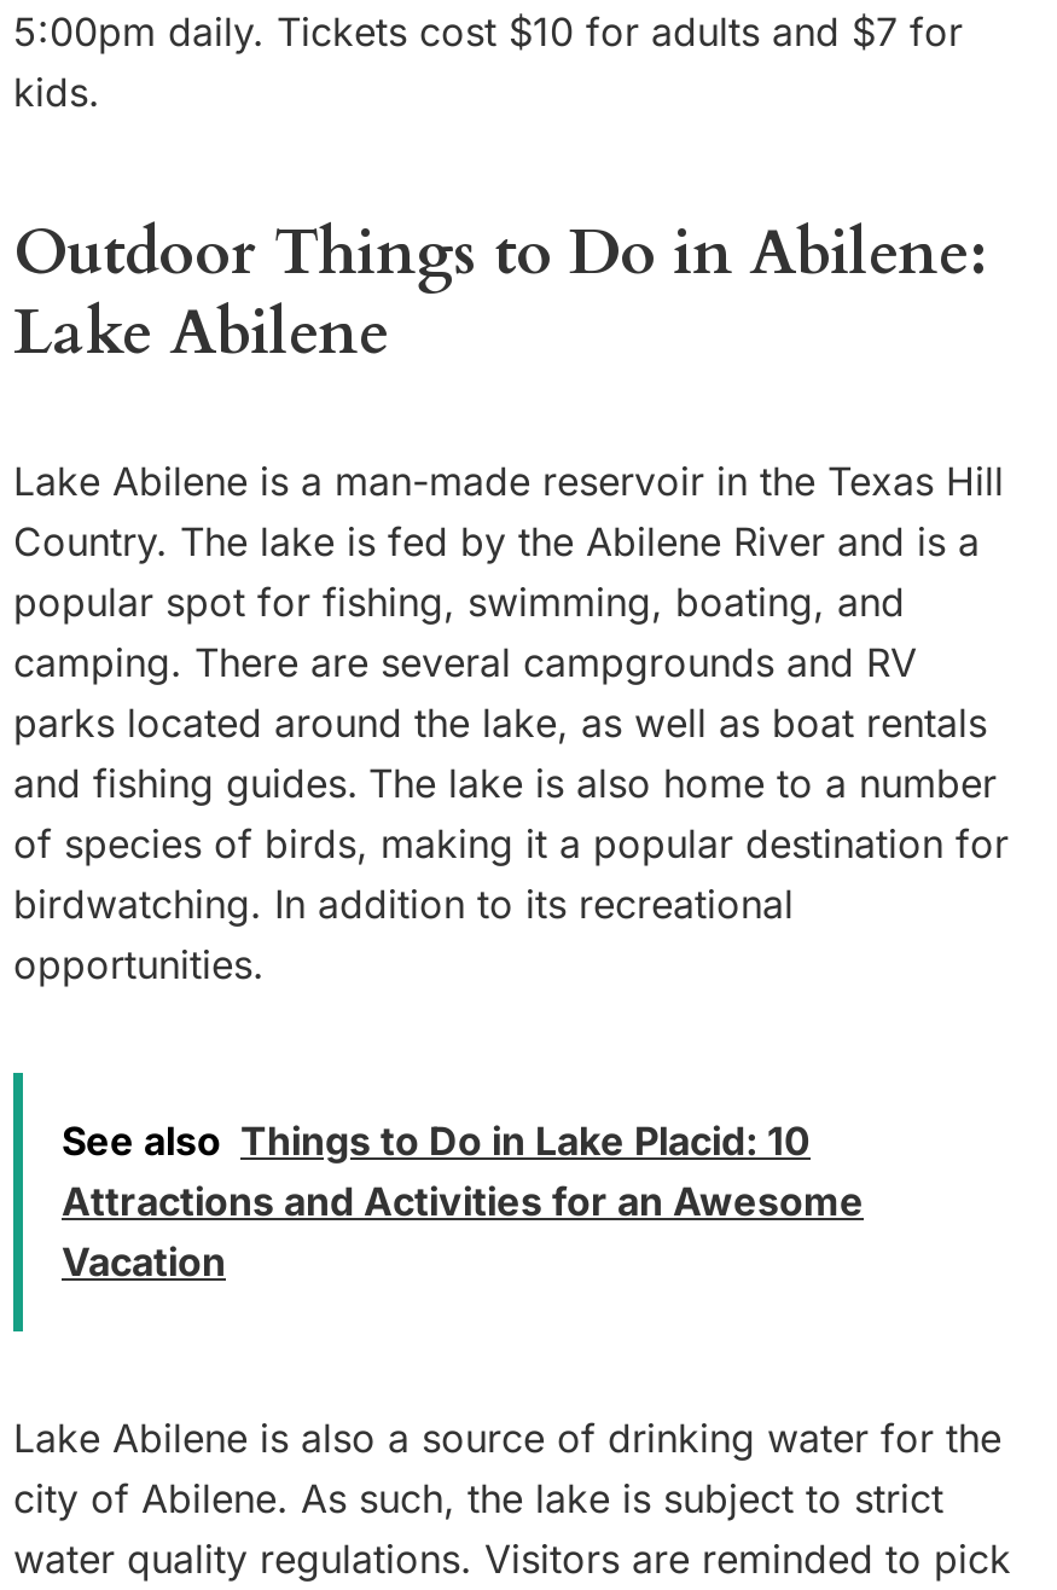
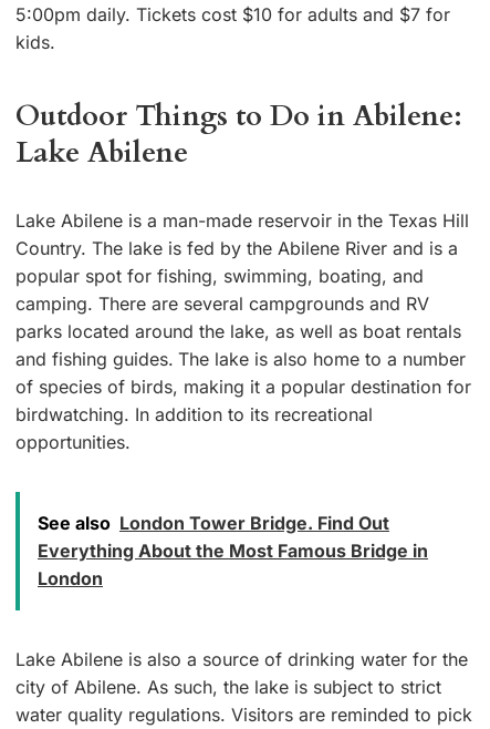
[62,1117,864,1286] See also Things to Do in Lake Placid: 10 | Attractions and Activities for an Awesome | Vacation -> [38,512,428,590] See also London Tower Bridge. Find Out | Everything About the Most Famous Bridge in | London

